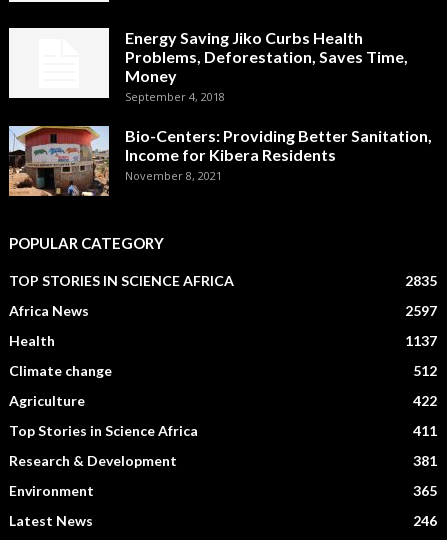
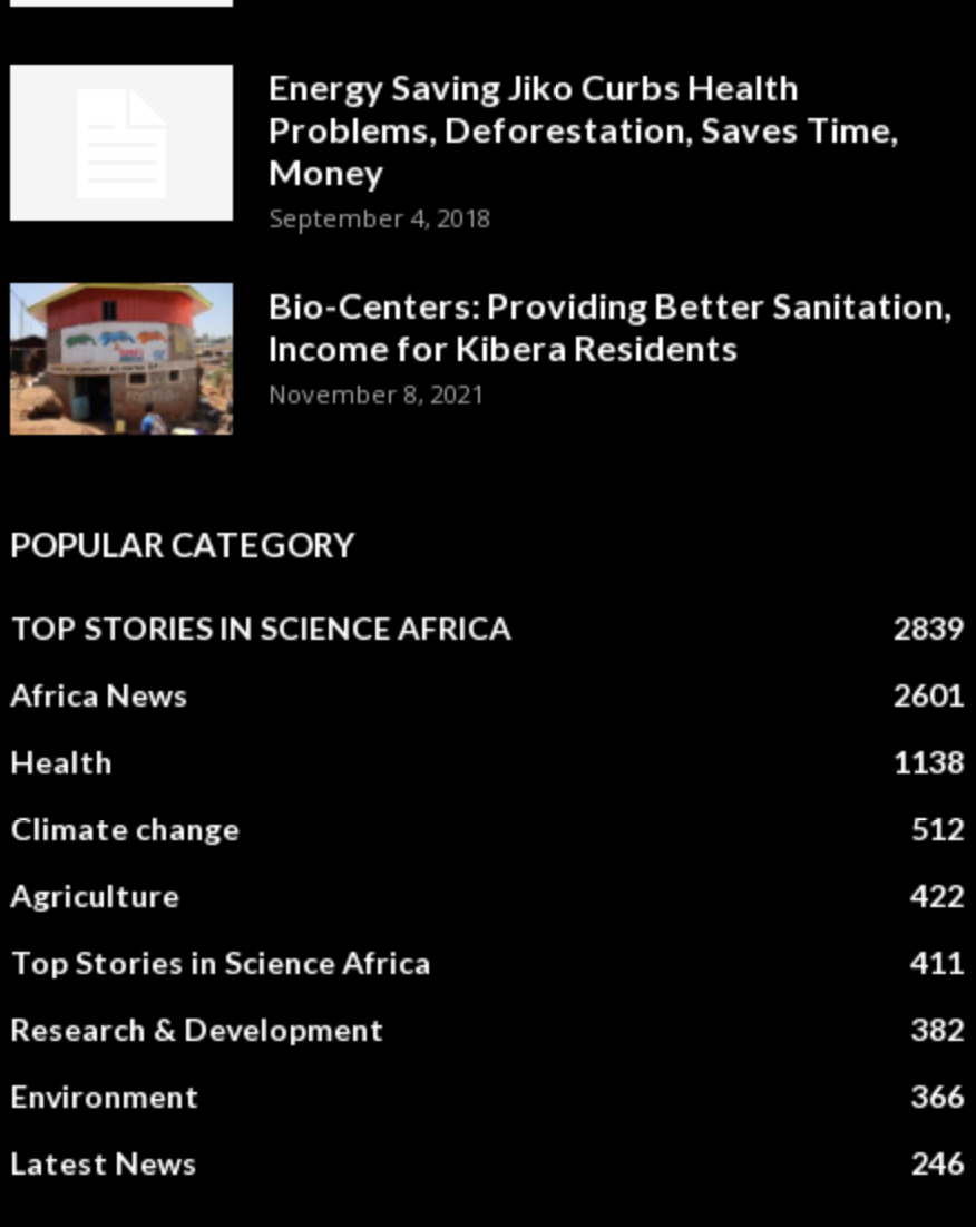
[405,272,437,289] 2835 -> [892,608,964,645] 2839
[405,302,437,319] 2597 -> [892,674,964,712] 2601
[405,332,437,349] 1137 -> [892,741,964,779] 1138
[413,452,437,469] 381 -> [910,1009,964,1047] 382
[413,482,437,499] 365 -> [910,1076,964,1114] 366

